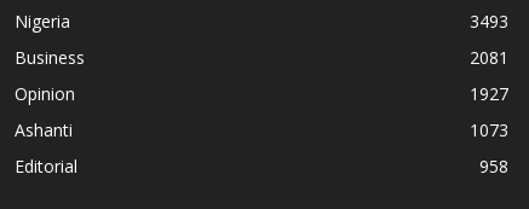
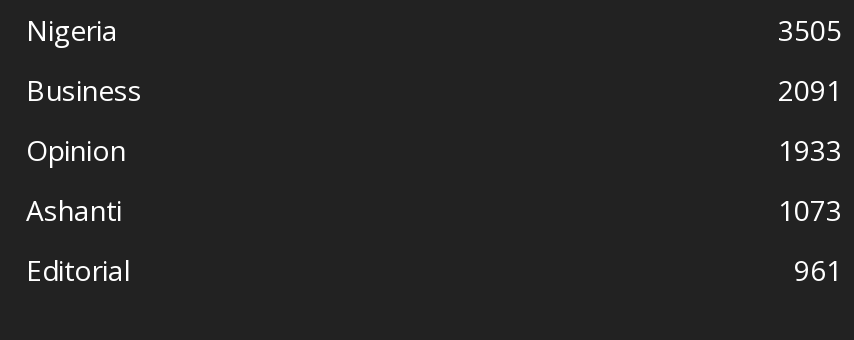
[470,10,508,33] 3493 -> [778,12,842,50] 3505
[470,46,508,69] 2081 -> [778,72,842,110] 2091
[470,83,508,106] 1927 -> [778,132,842,170] 1933
[479,155,508,178] 958 -> [794,252,842,290] 961

